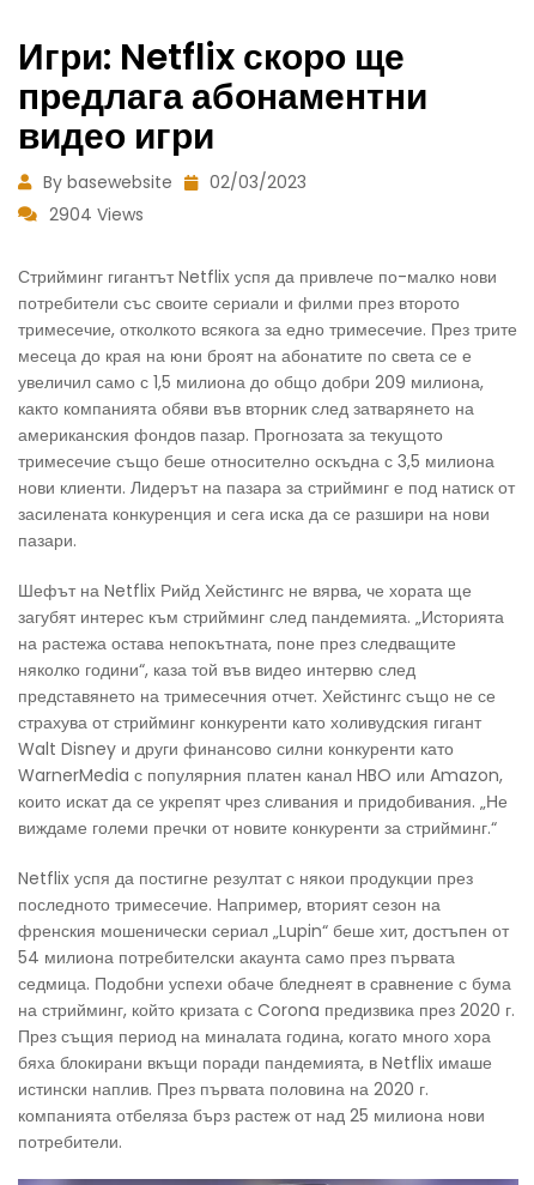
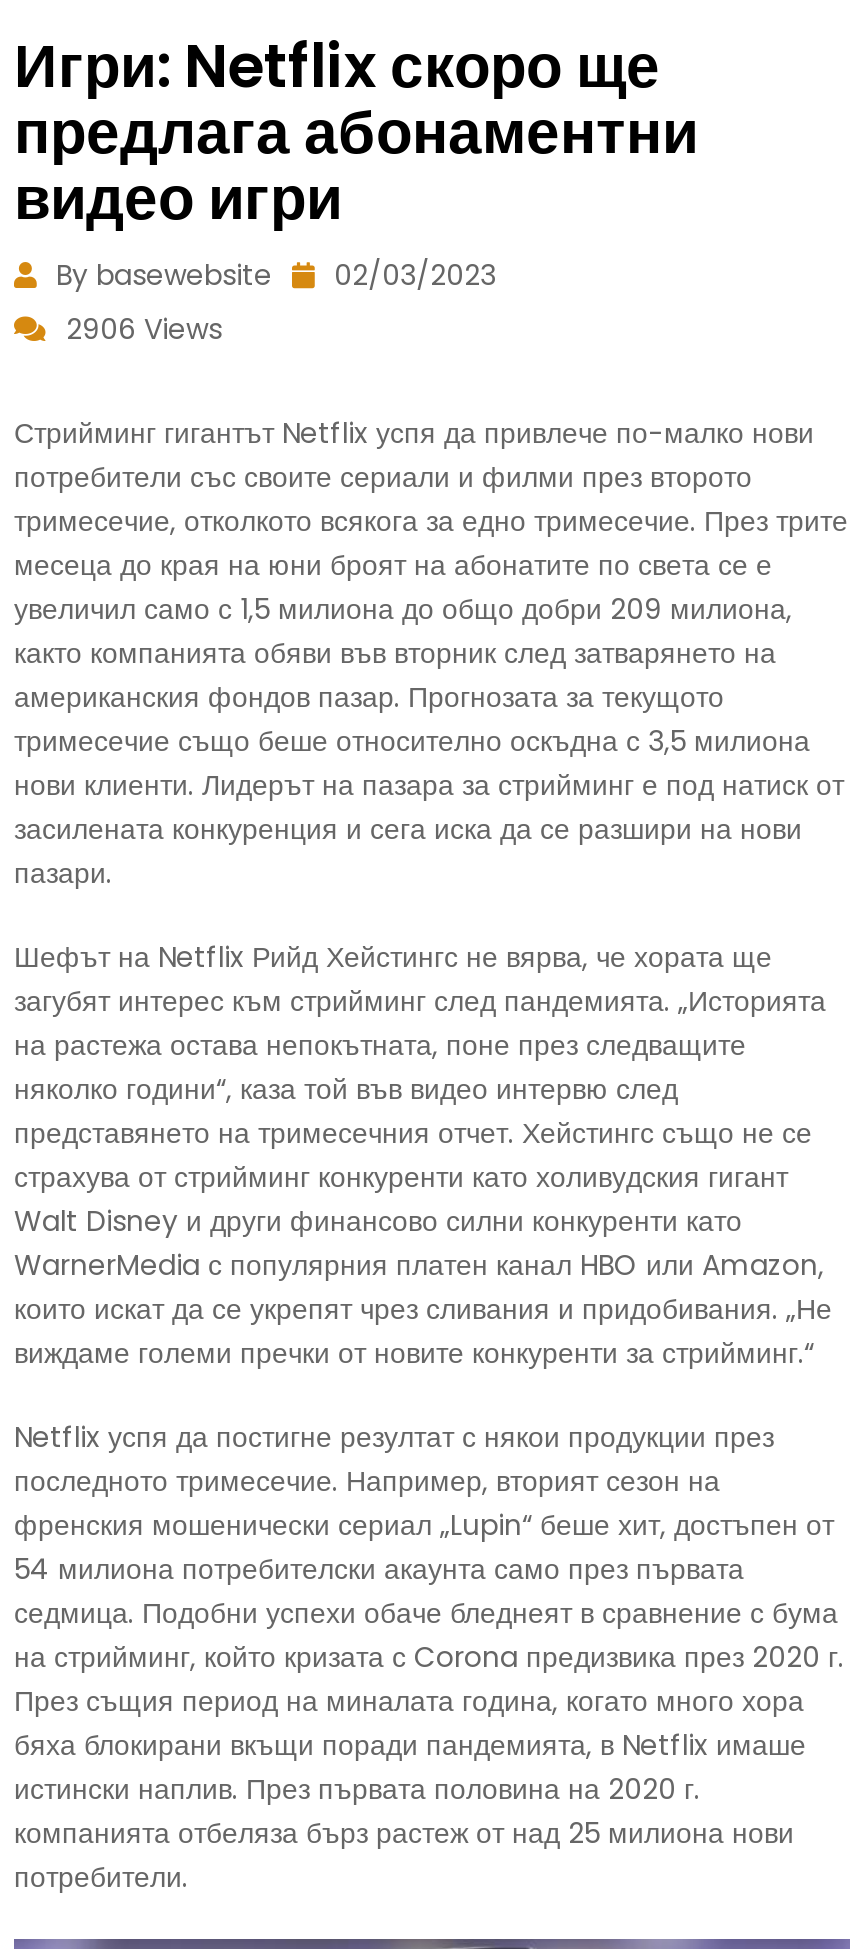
[49,202,144,226] 2904 Views -> [66,309,222,349] 2906 Views

